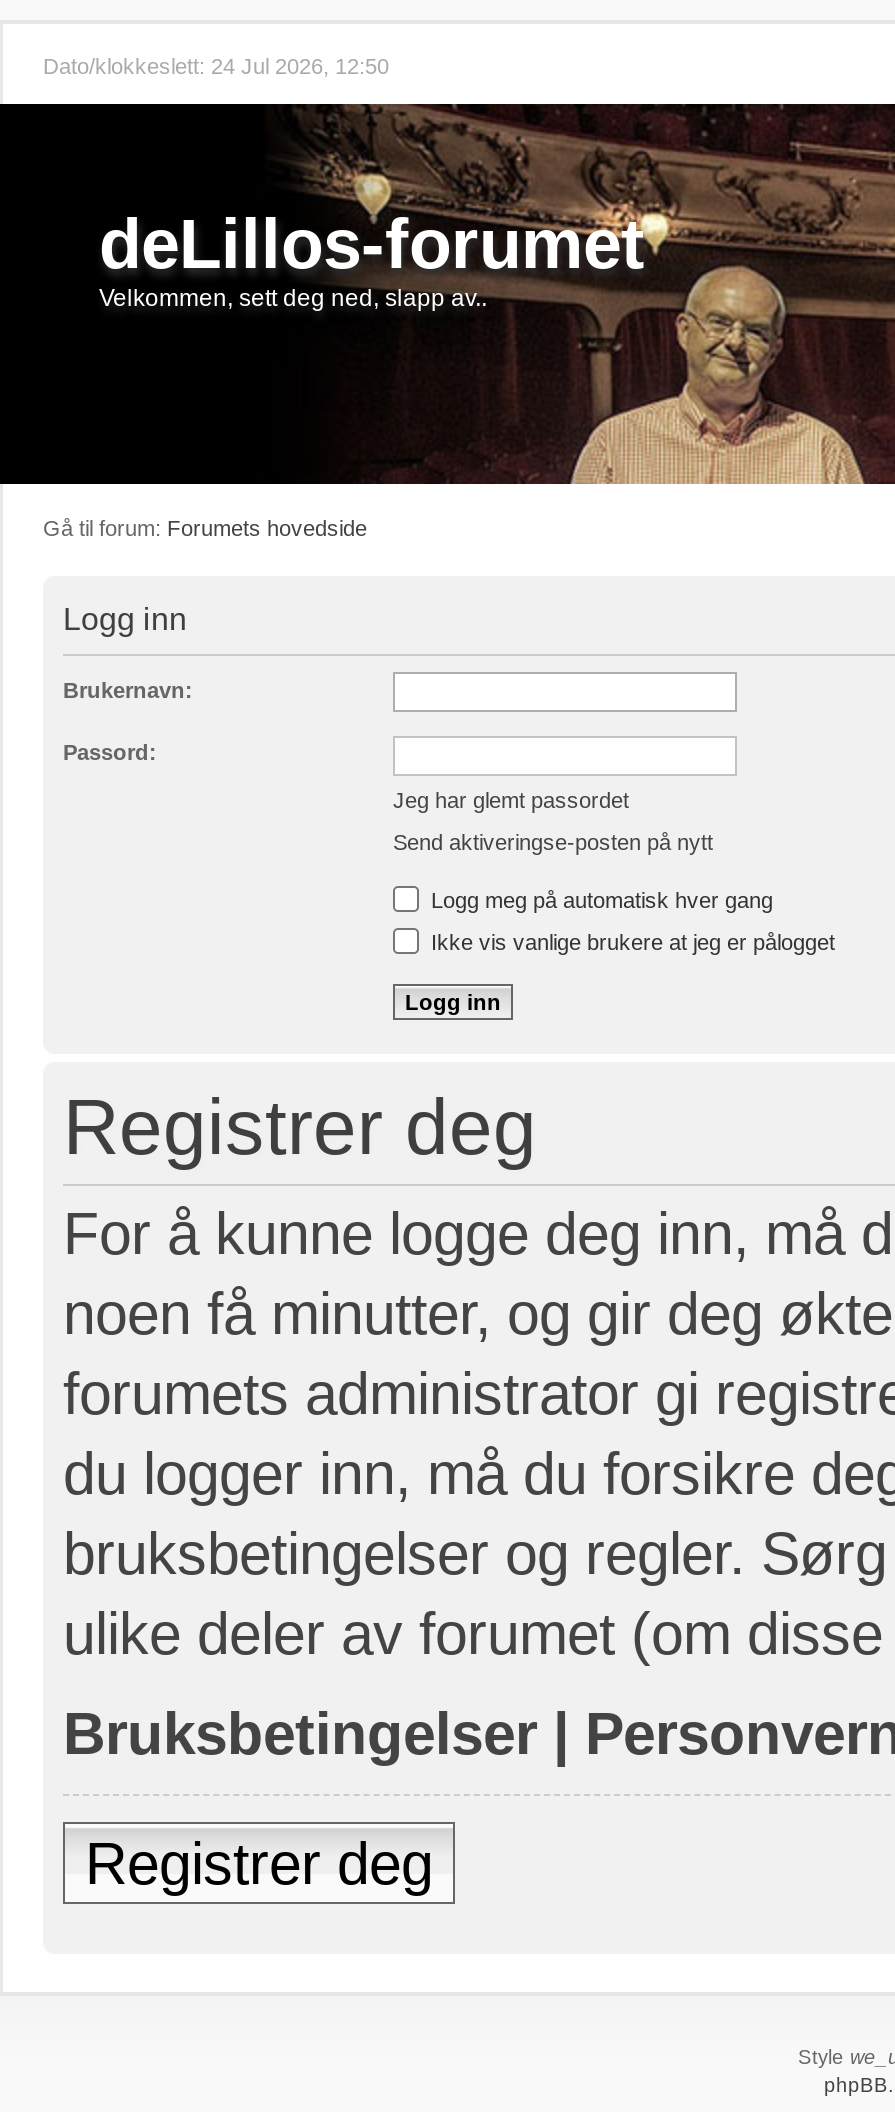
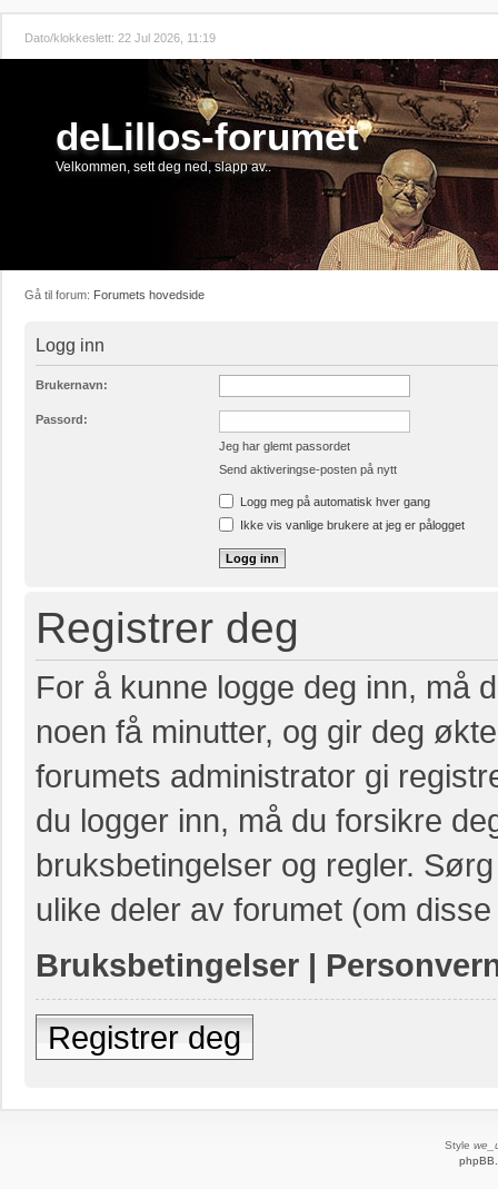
[43,54,389,78] Dato/klokkeslett: 24 Jul 2026, 12:50 -> [24,31,216,44] Dato/klokkeslett: 22 Jul 2026, 11:19

